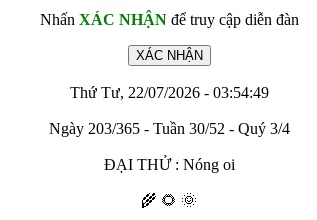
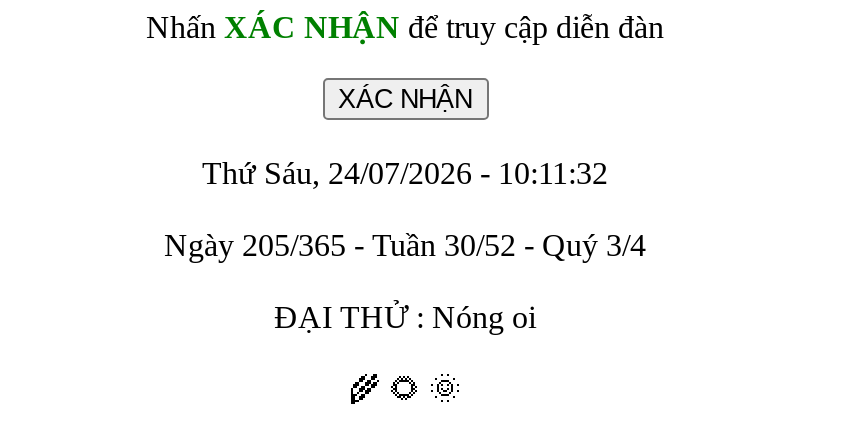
[69,84,268,101] Thứ Tư, 22/07/2026 - 03:54:49 -> [202,156,608,190] Thứ Sáu, 24/07/2026 - 10:11:32
[48,120,289,137] Ngày 203/365 - Tuần 30/52 - Quý 3/4 -> [164,228,646,262] Ngày 205/365 - Tuần 30/52 - Quý 3/4

